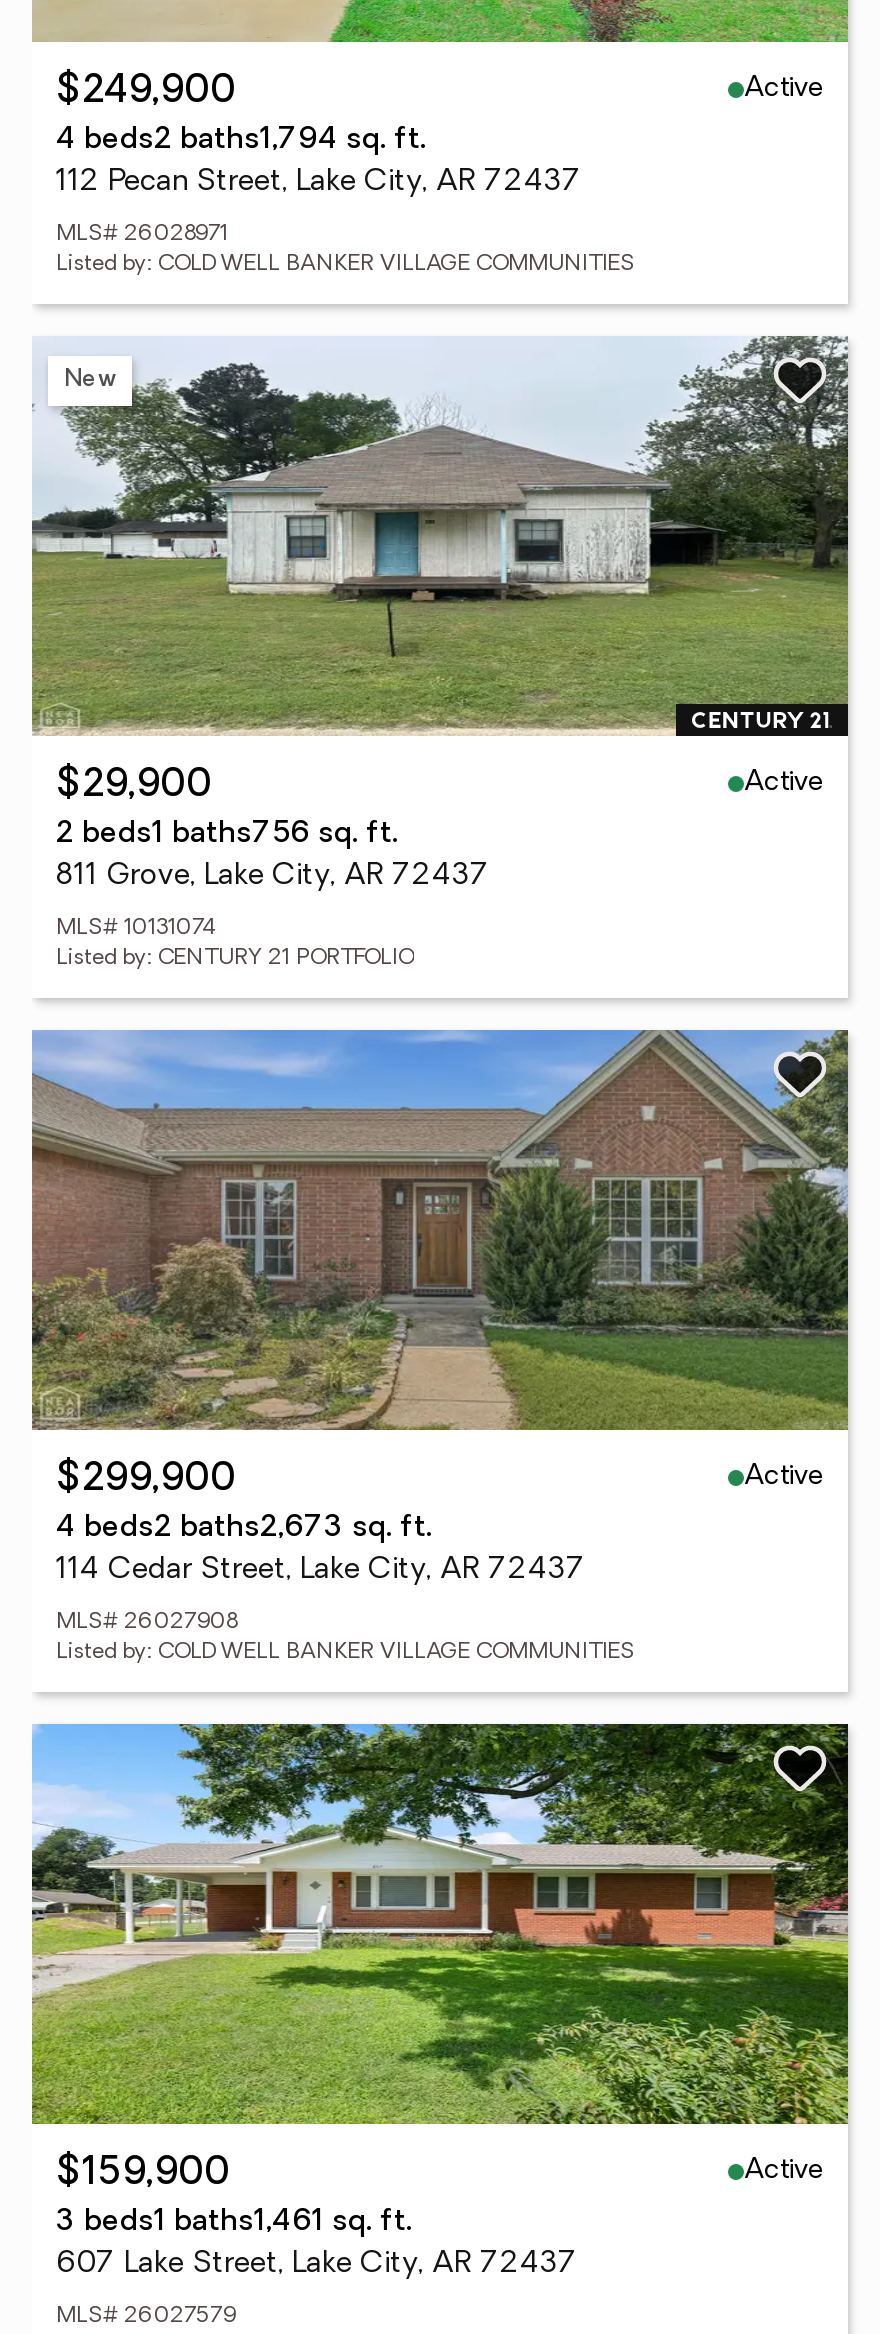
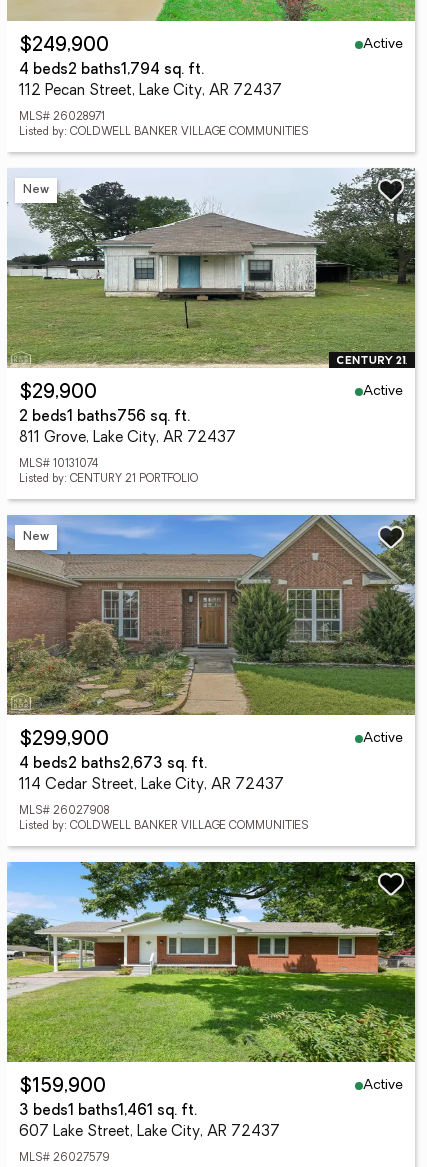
none -> [23,530,49,542] New

